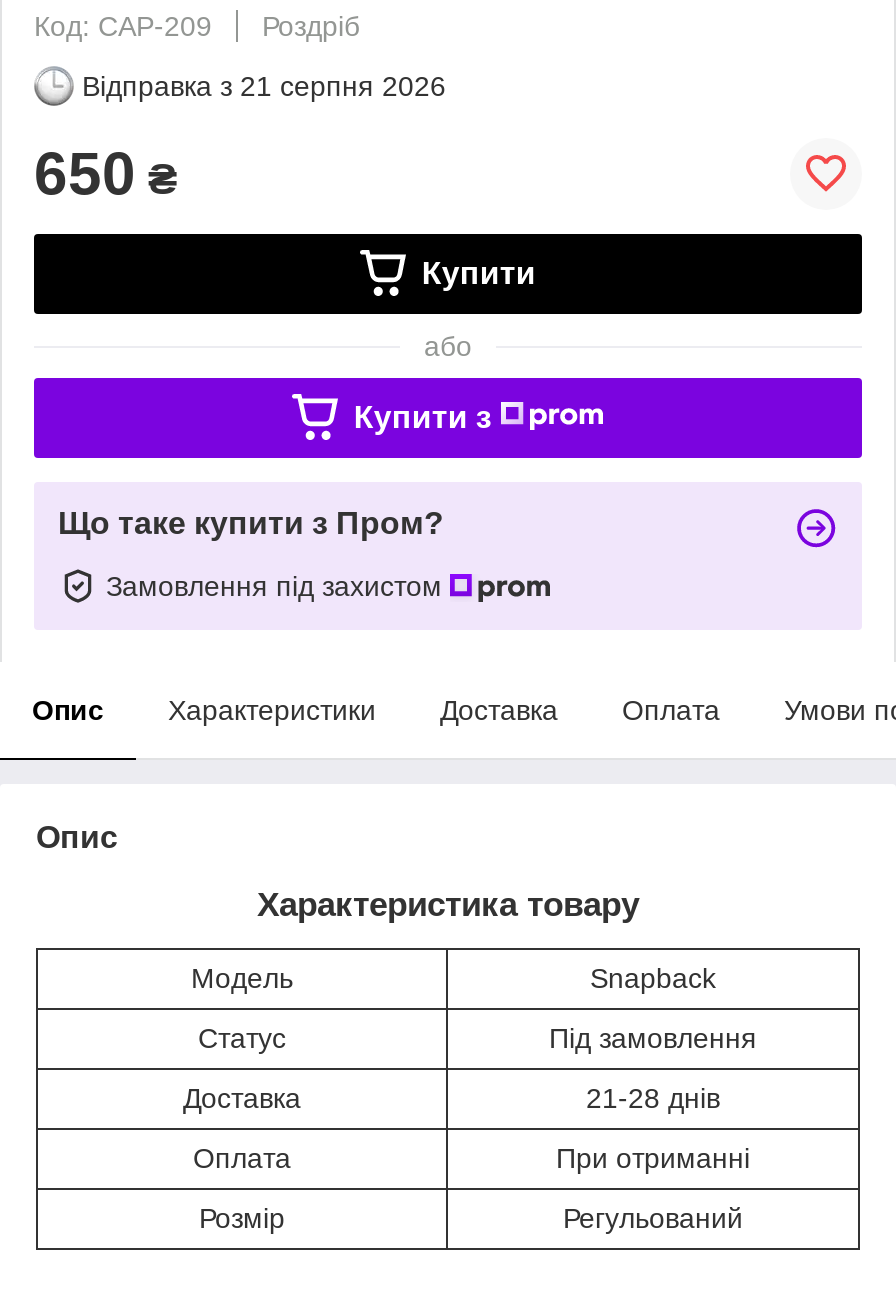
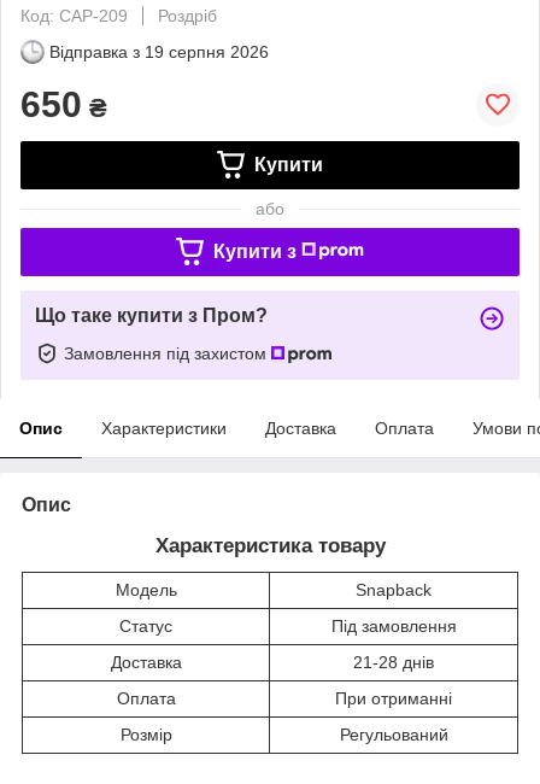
[82,70,446,102] Відправка з 21 серпня 2026 -> [49,42,269,61] Відправка з 19 серпня 2026

